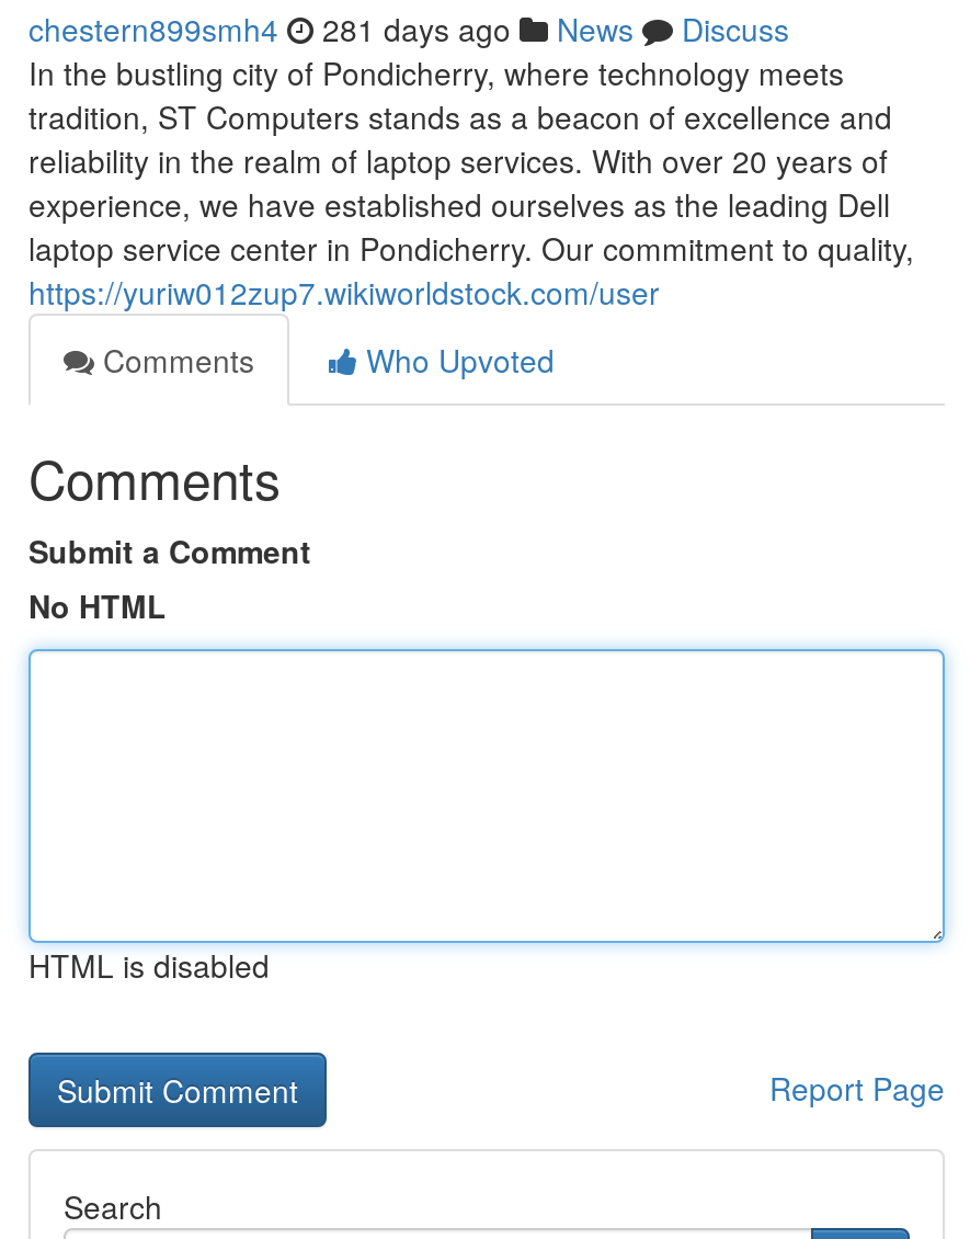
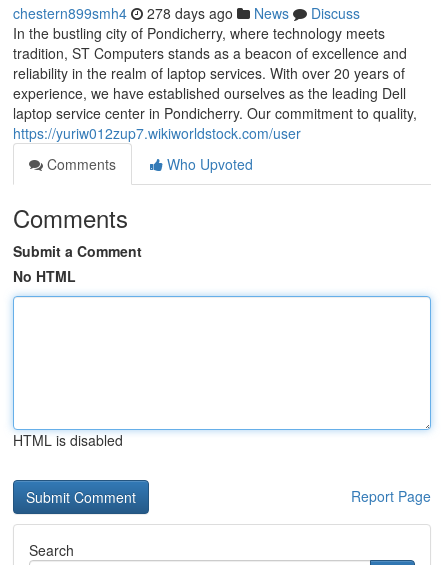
[28,7,789,50] chestern899smh4 281 days ago News Discuss -> [13,3,360,23] chestern899smh4 278 days ago News Discuss

